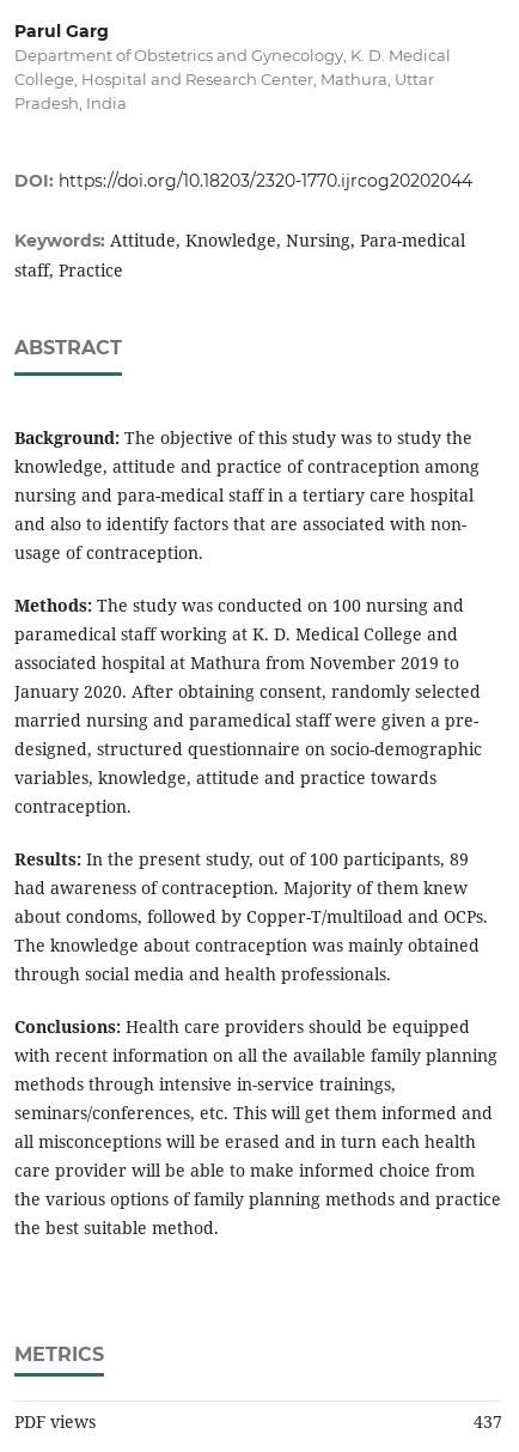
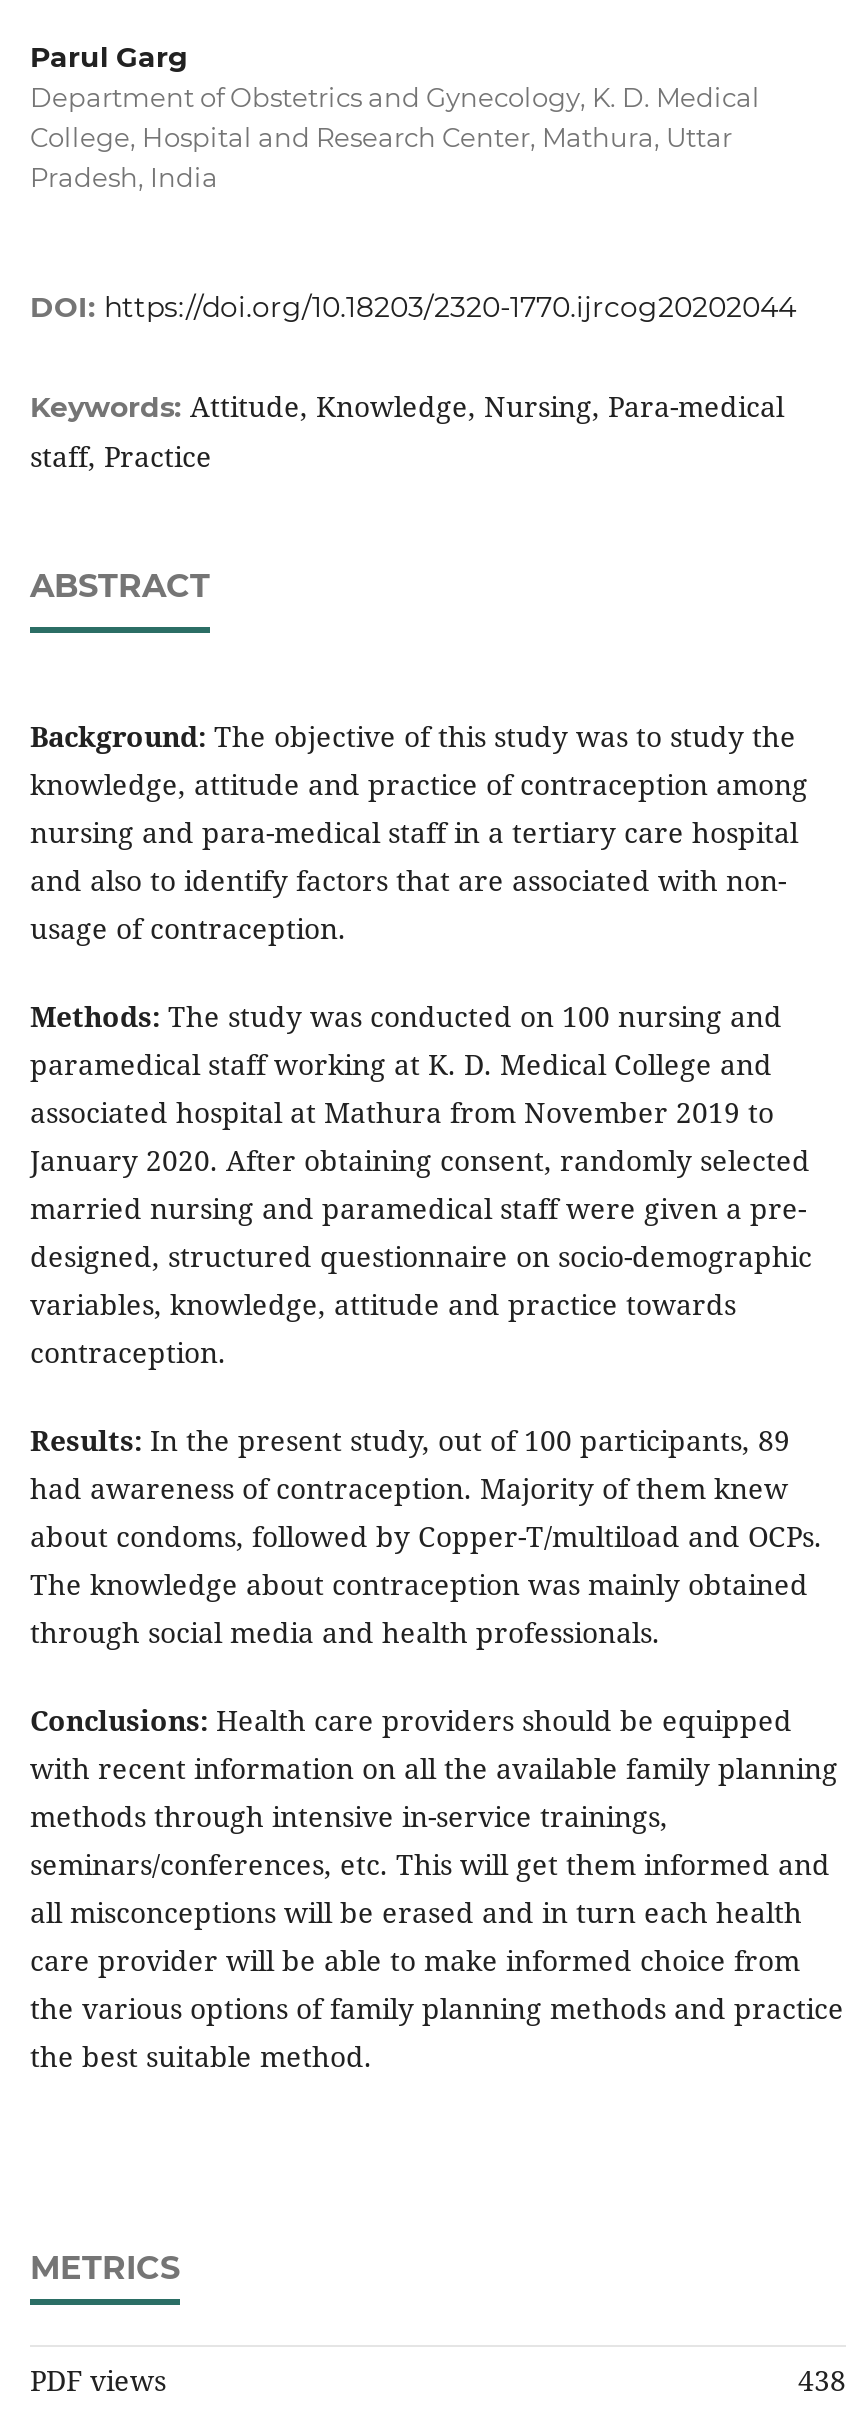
[474,1410,502,1433] 437 -> [798,2361,846,2399] 438

